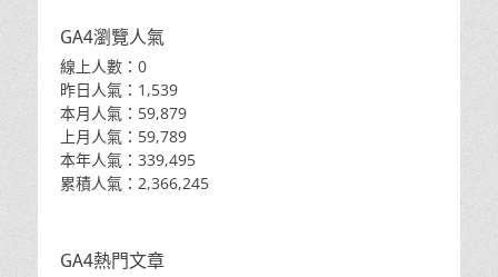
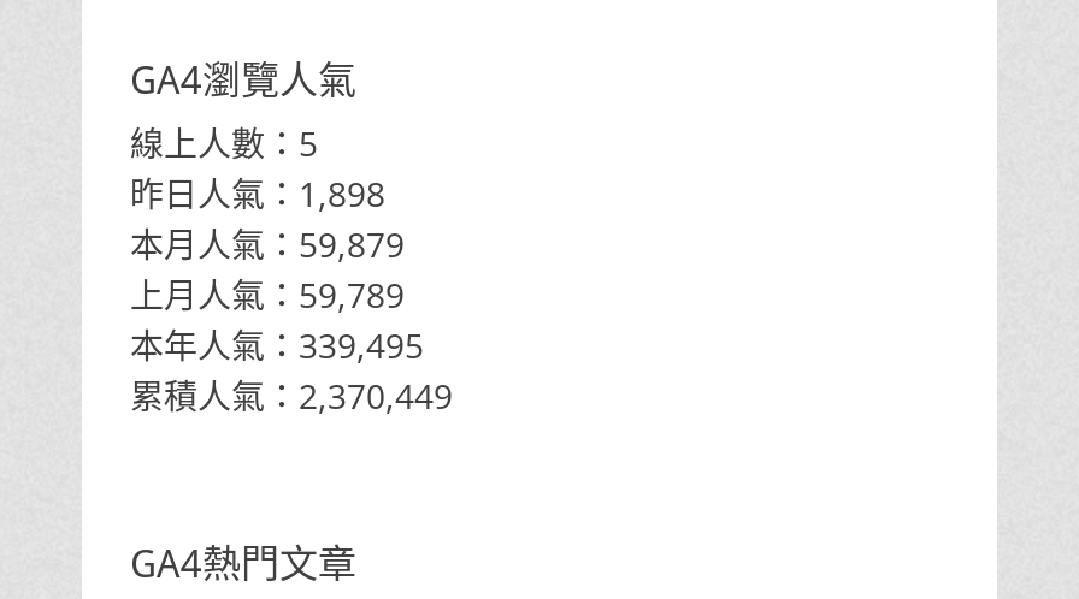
[60,56,147,77] 線上人數：0 -> [130,120,318,166] 線上人數：5
[60,79,178,100] 昨日人氣：1,539 -> [130,171,385,217] 昨日人氣：1,898
[60,172,209,194] 累積人氣：2,366,245 -> [130,373,453,419] 累積人氣：2,370,449

